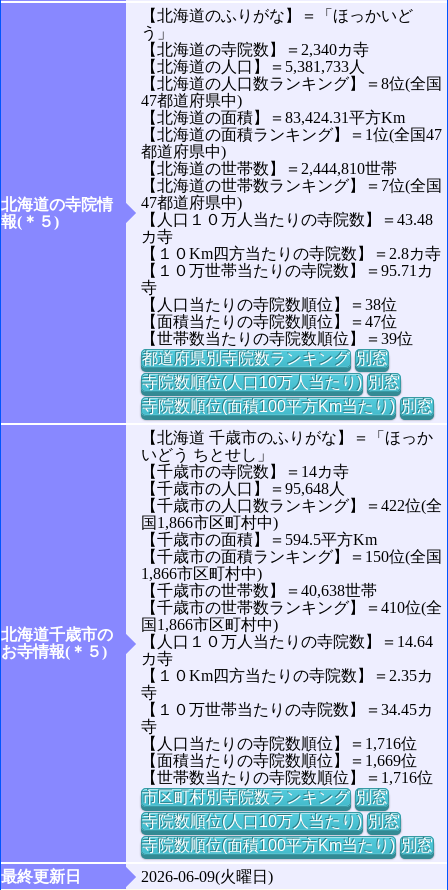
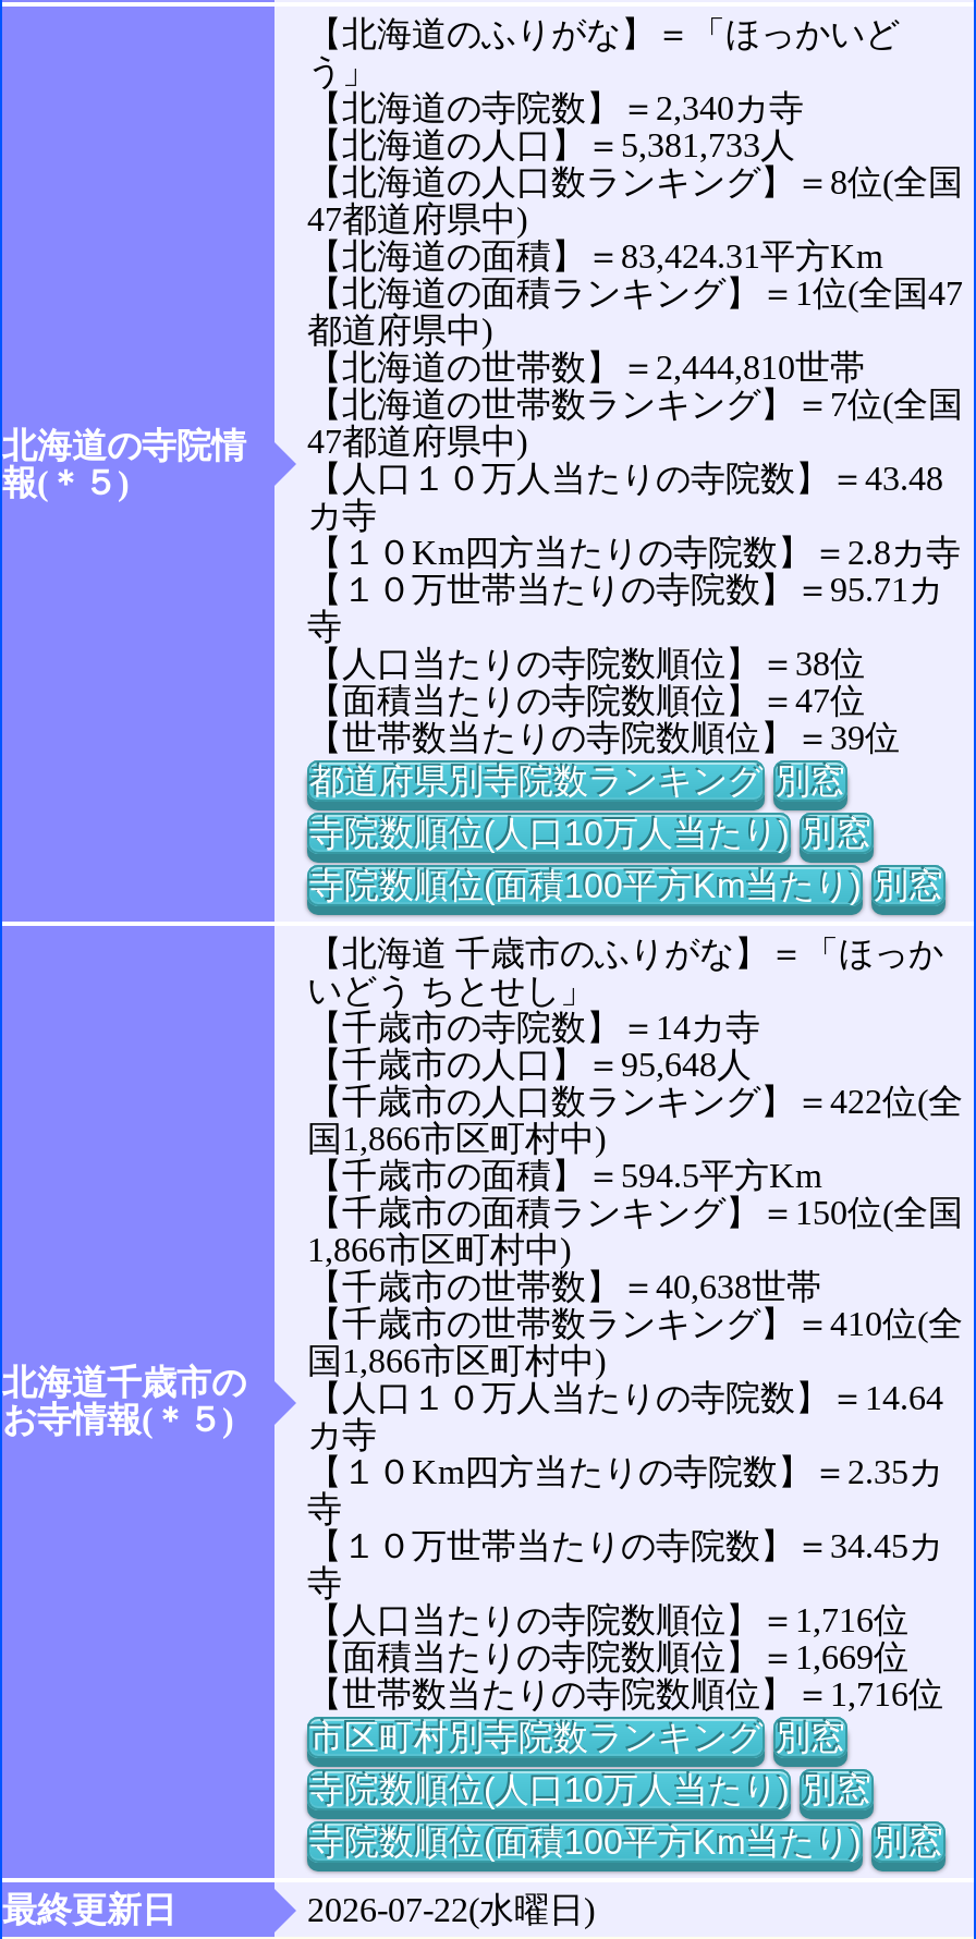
[141,868,273,885] 2026-06-09(火曜日) -> [307,1892,595,1929] 2026-07-22(水曜日)

